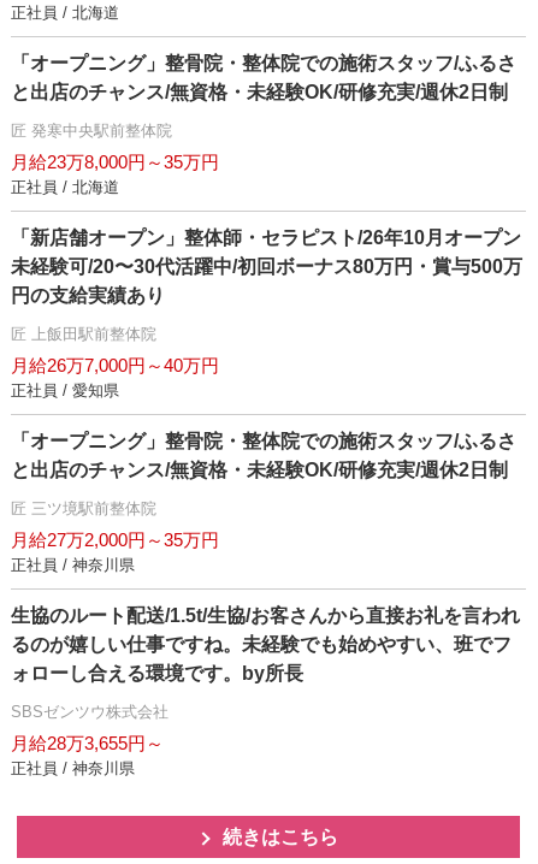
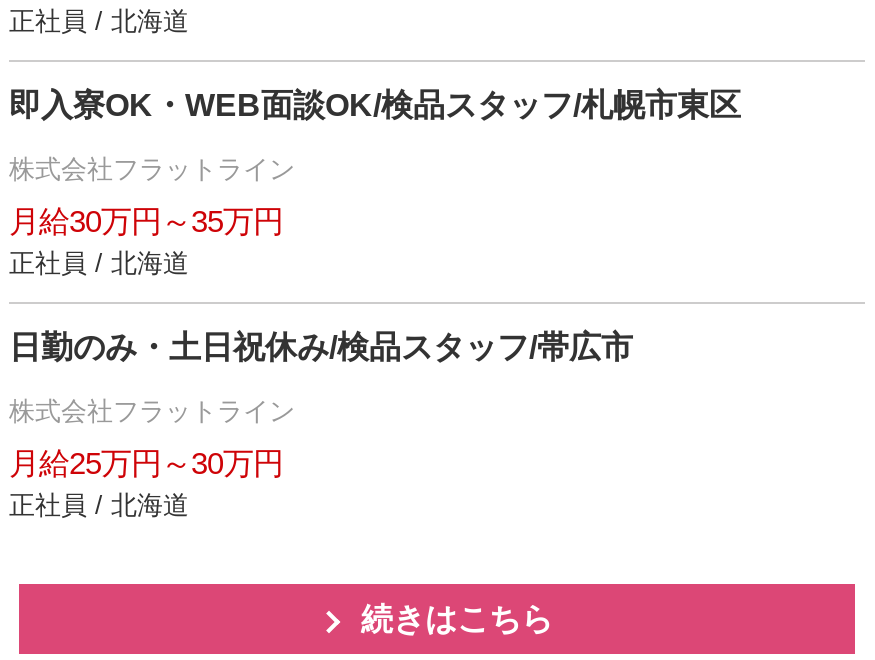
[11,53,516,102] 「オープニング」整骨院・整体院での施術スタッフ/ふるさ | と出店のチャンス/無資格・未経験OK/研修充実/週休2日制 -> [9,88,741,122] 即入寮OK・WEB面談OK/検品スタッフ/札幌市東区
[11,122,172,140] 匠 発寒中央駅前整体院 -> [9,154,295,184] 株式会社フラットライン
[11,152,219,172] 月給23万8,000円～35万円 -> [9,204,283,238] 月給30万円～35万円
[11,227,522,777] 「新店舗オープン」整体師・セラピスト/26年10月オープン | 未経験可/20〜30代活躍中/初回ボーナス80万円・賞与500万 | 円の支給実績あり | 匠 上飯田駅前整体院 | 月給26万7,000円～40万円 | 正社員 / 愛知県 | 「オープニング」整骨院・整体院での施術スタッフ/ふるさ | と出店のチャンス/無資格・未経験OK/研修充実/週休2日制 | 匠 三ツ境駅前整体院 | 月給27万2,000円～35万円 | 正社員 / 神奈川県 | 生協のルート配送/1.5t/生協/お客さんから直接お礼を言われ | るのが嬉しい仕事ですね。未経験でも始めやすい、班でフ | ォローし合える環境です。by所長 | SBSゼンツウ株式会社 | 月給28万3,655円～ | 正社員 / 神奈川県 -> [9,330,633,520] 日勤のみ・土日祝休み/検品スタッフ/帯広市 | 株式会社フラットライン | 月給25万円～30万円 | 正社員 / 北海道

